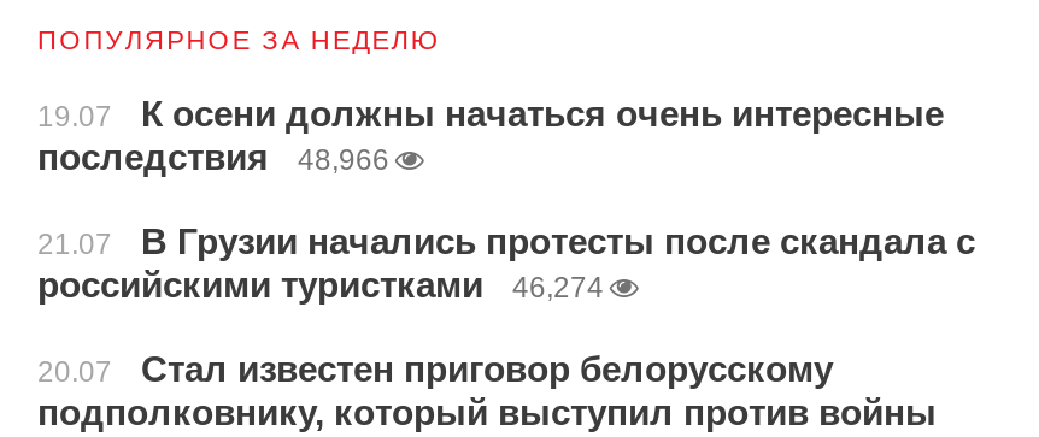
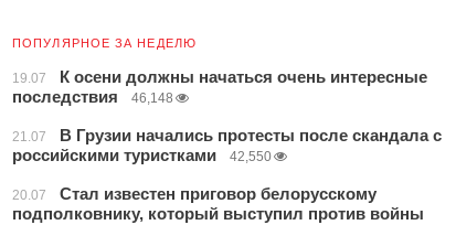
[37,136,389,177] последствия 48,966 -> [12,87,173,106] последствия 46,148
[37,264,604,305] российскими туристками 46,274 -> [12,146,272,164] российскими туристками 42,550

